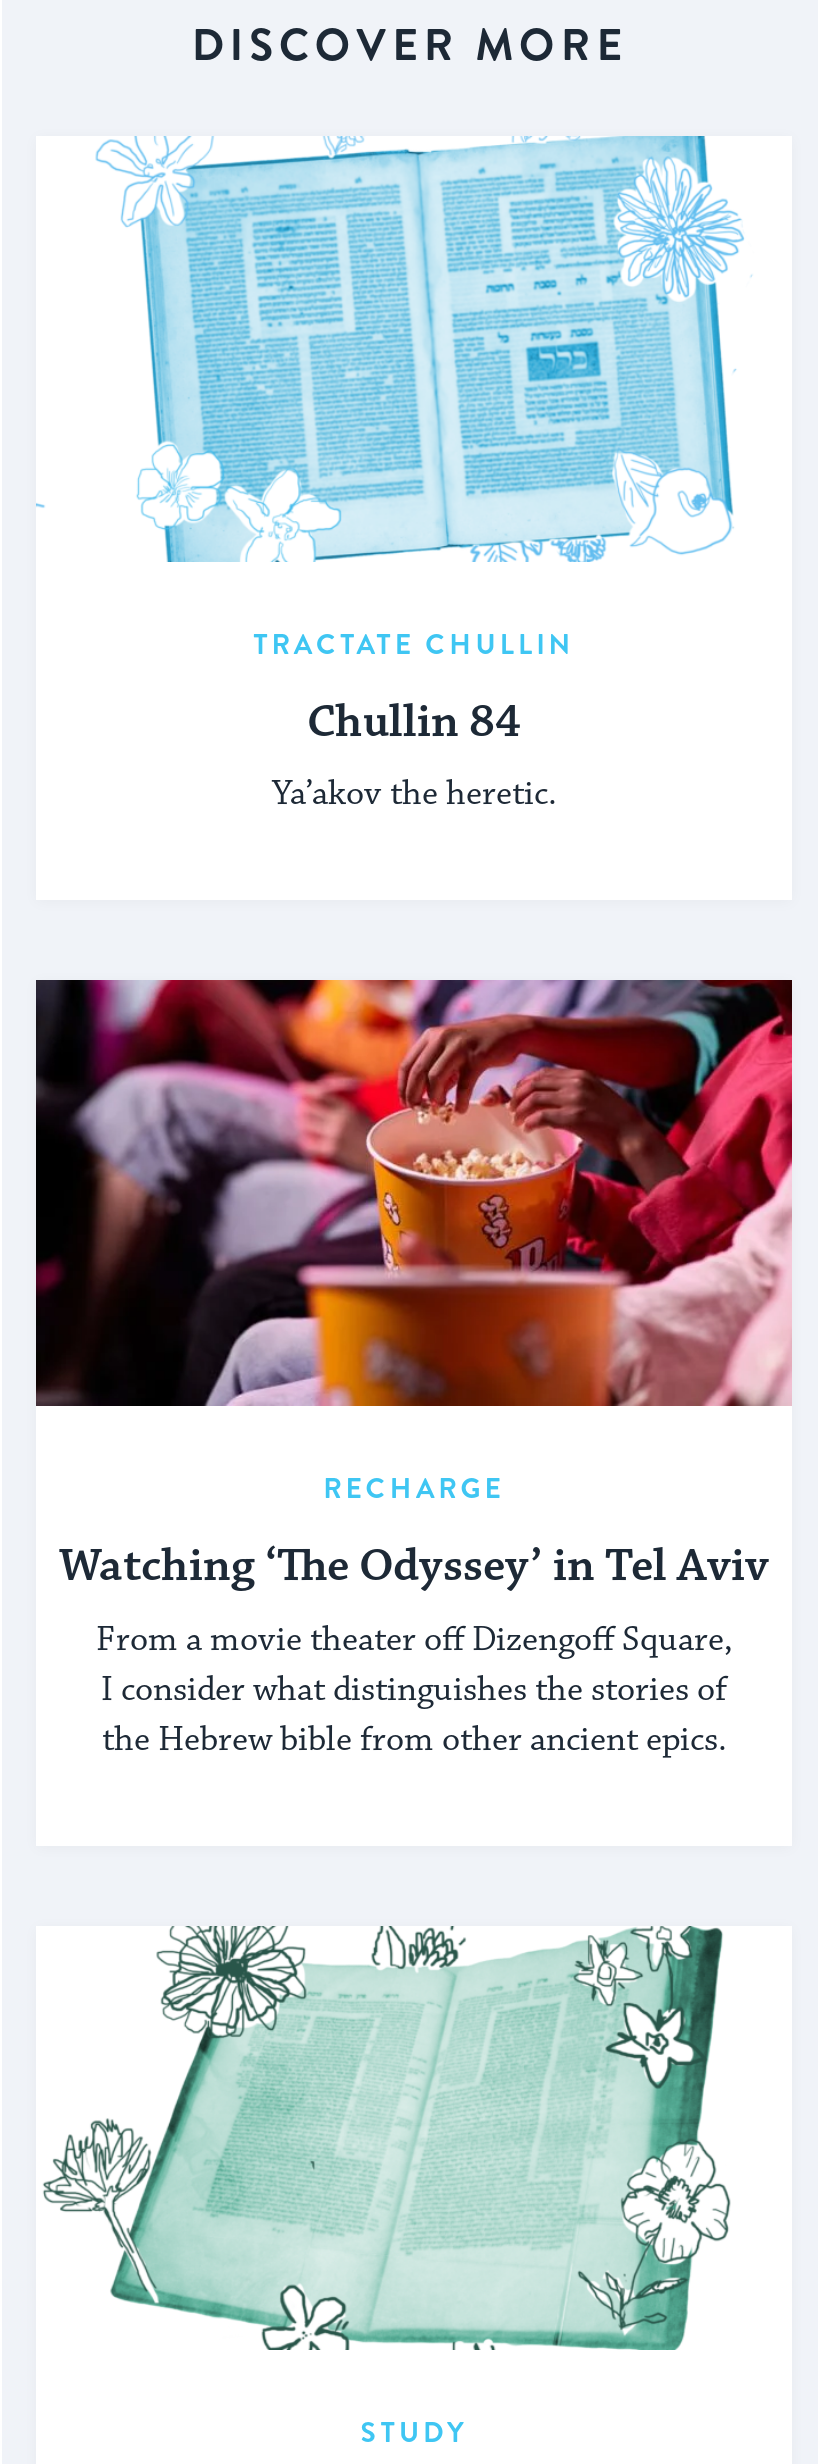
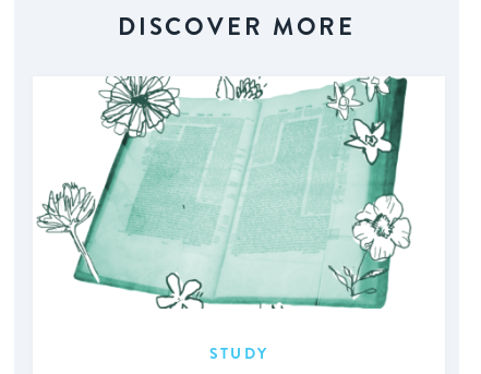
[96,134,744,817] [image] | TRACTATE CHULLIN | Chullin 84 | Ya’akov the heretic. -> none
[34,978,794,1761] [image] | RECHARGE | Watching ‘The Odyssey’ in Tel Aviv | From a movie theater off Dizengoff Square, | I consider what distinguishes the stories of | the Hebrew bible from other ancient epics. -> none

